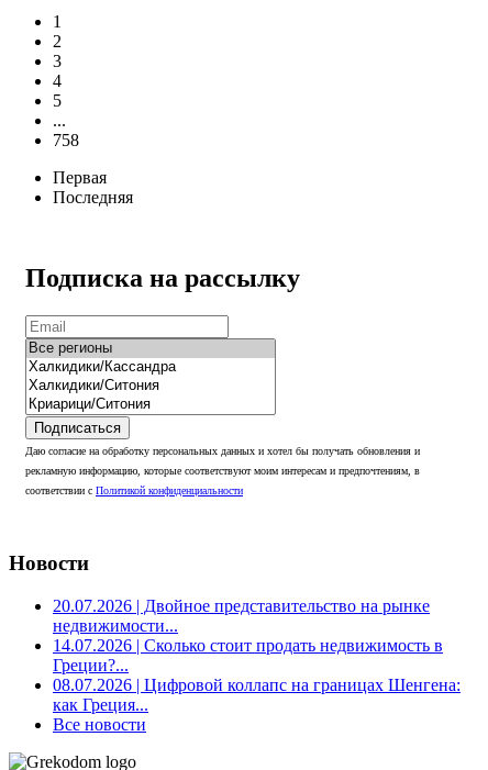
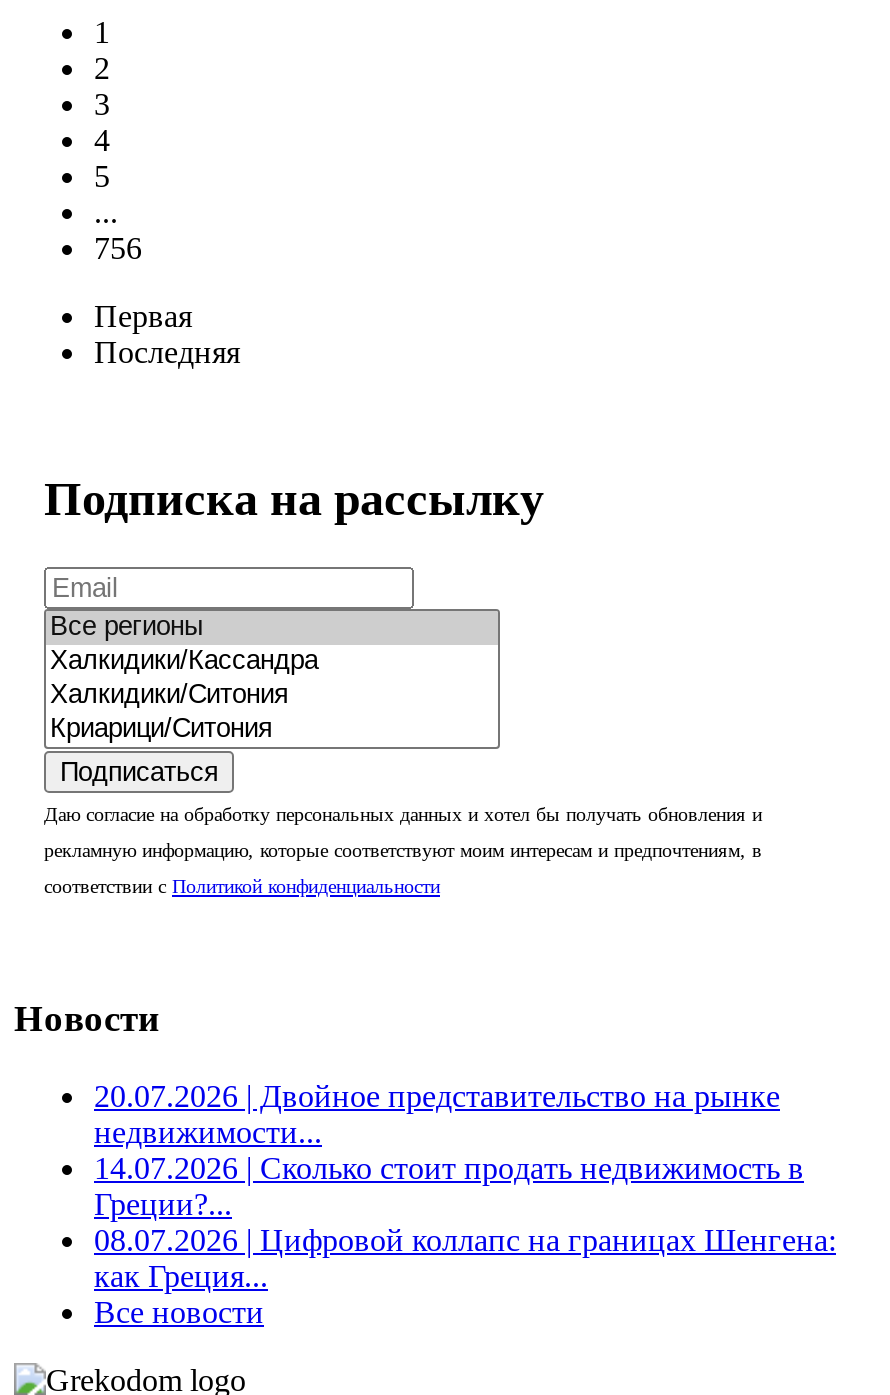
[53,130,79,149] 758 -> [94,230,142,264] 756

